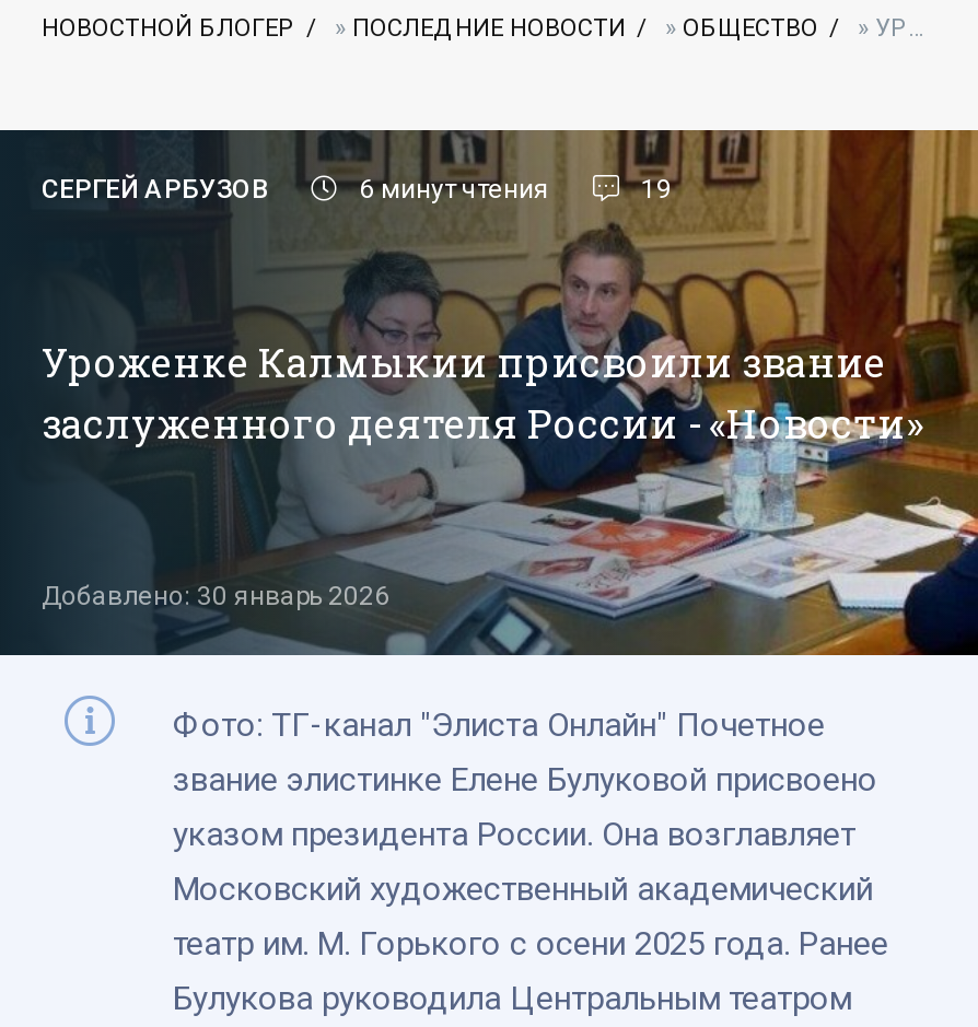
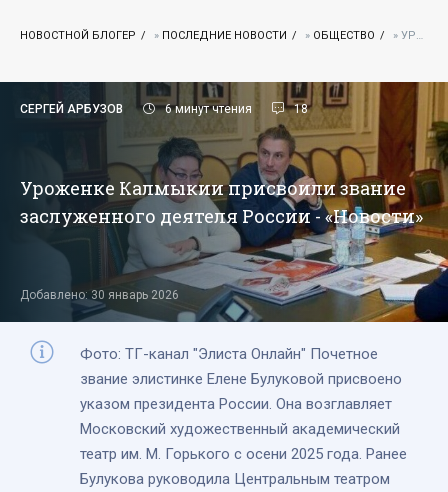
[641,174,672,205] 19 -> [294,102,308,116] 18

